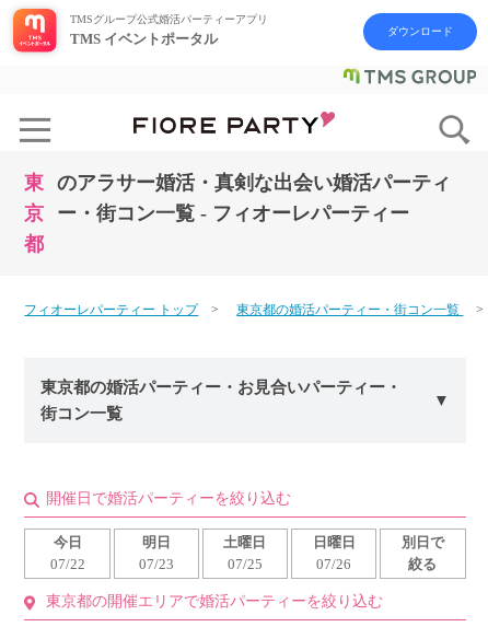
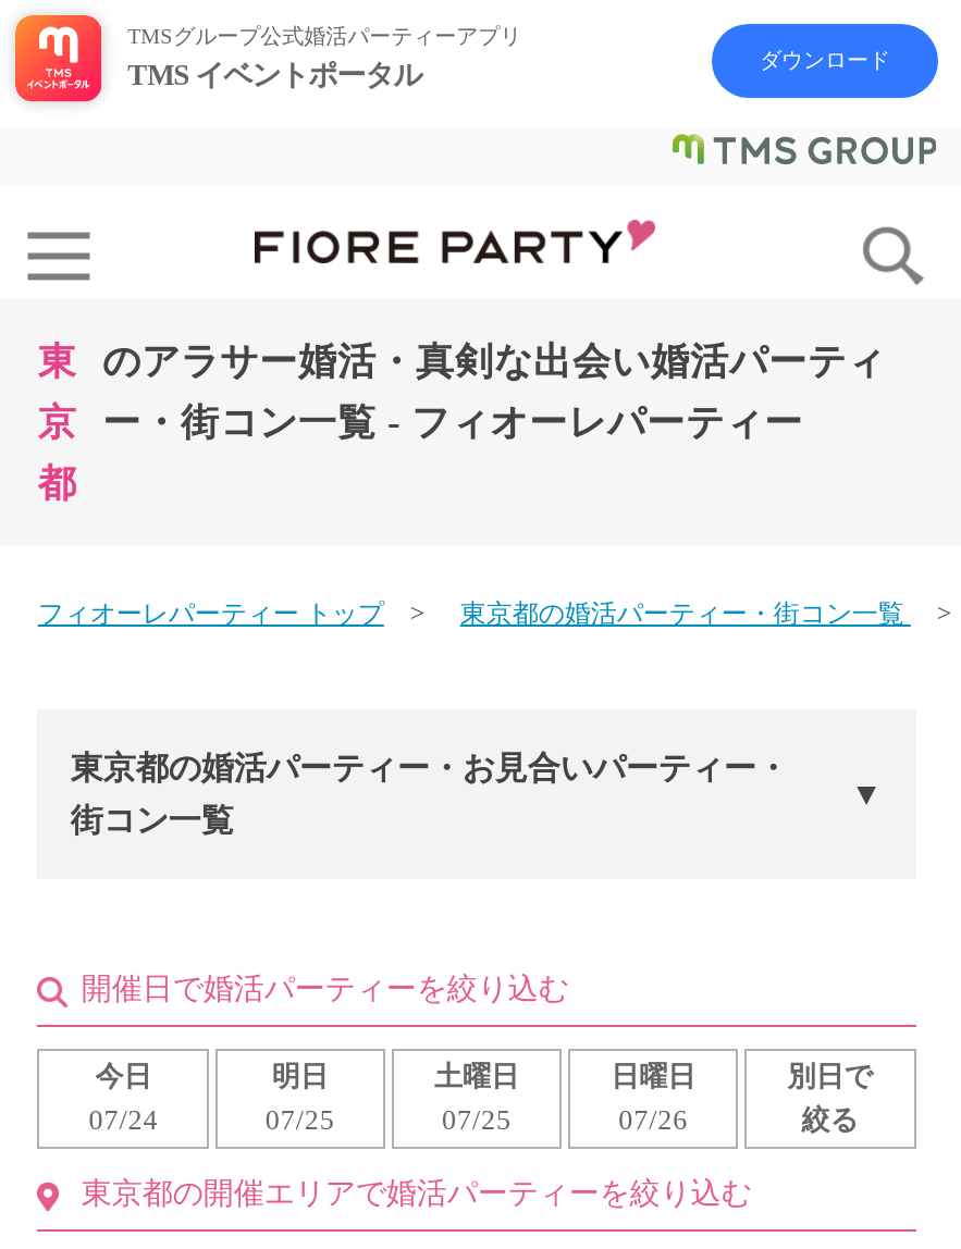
[50,556,85,572] 07/22 -> [89,1103,158,1135] 07/24
[139,556,174,572] 07/23 -> [265,1103,335,1135] 07/25

